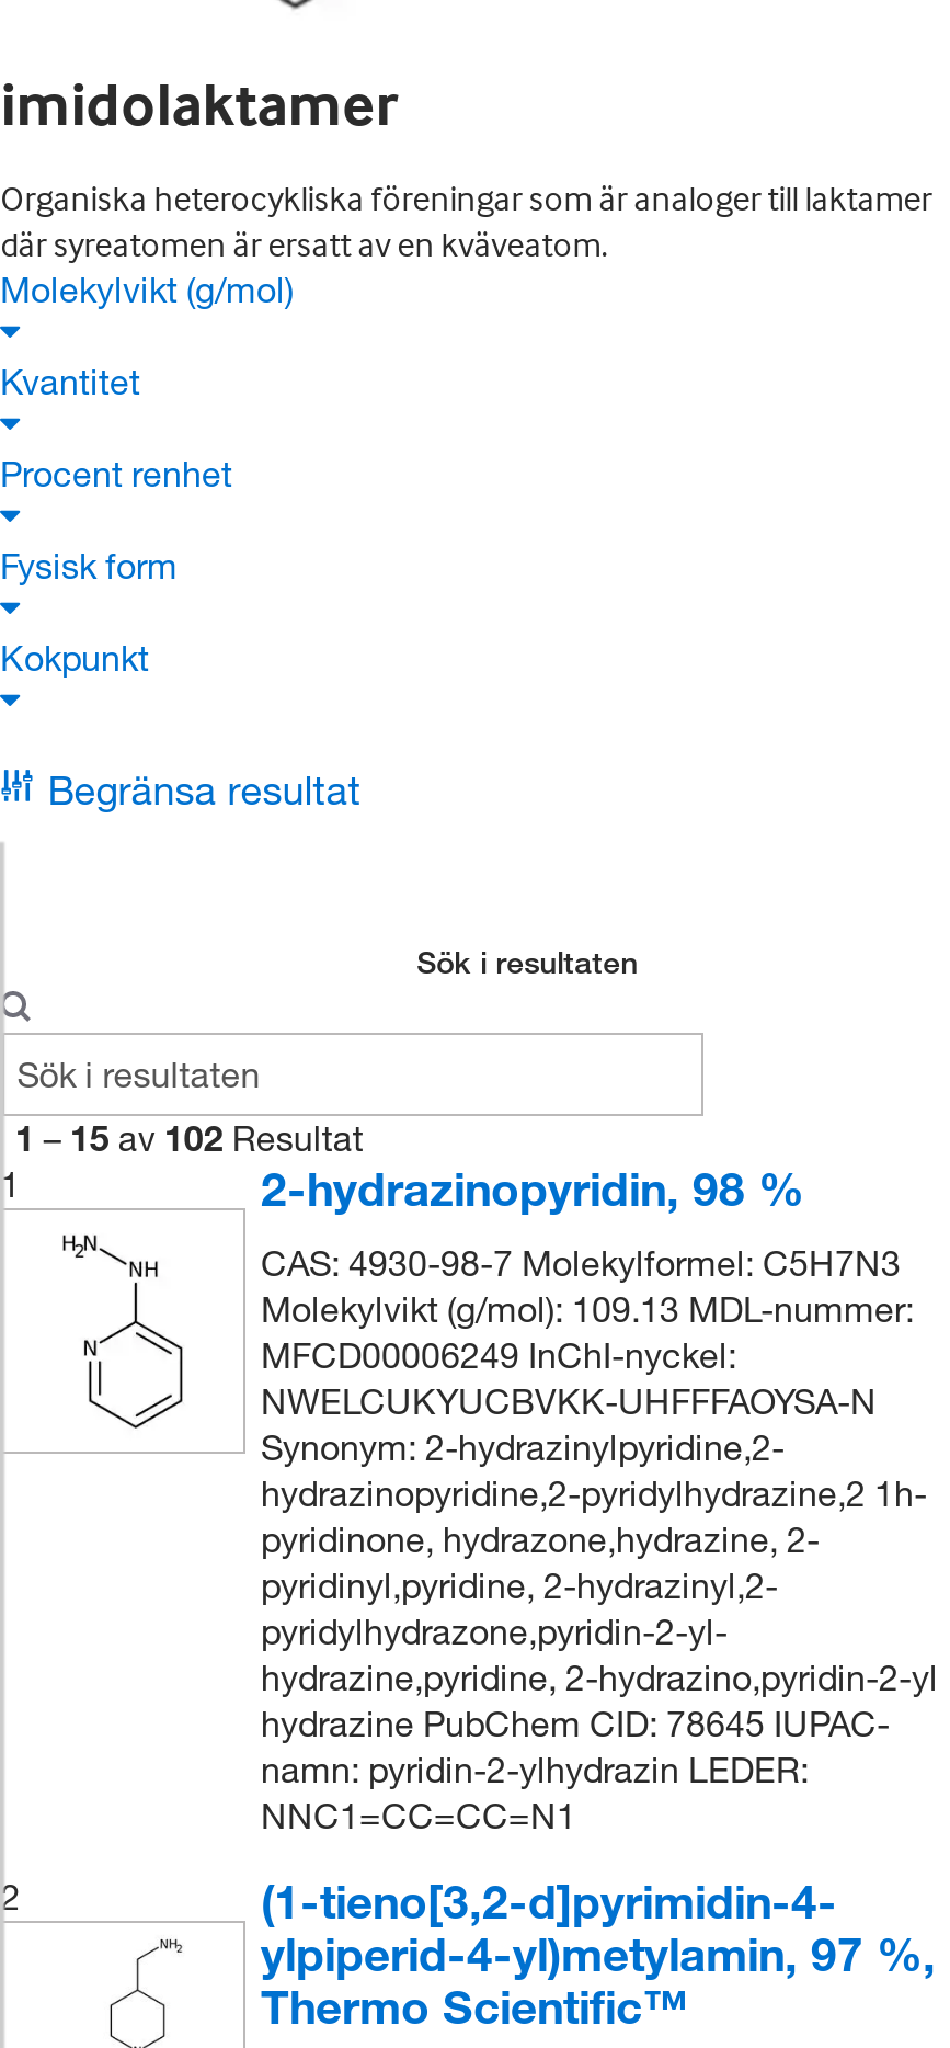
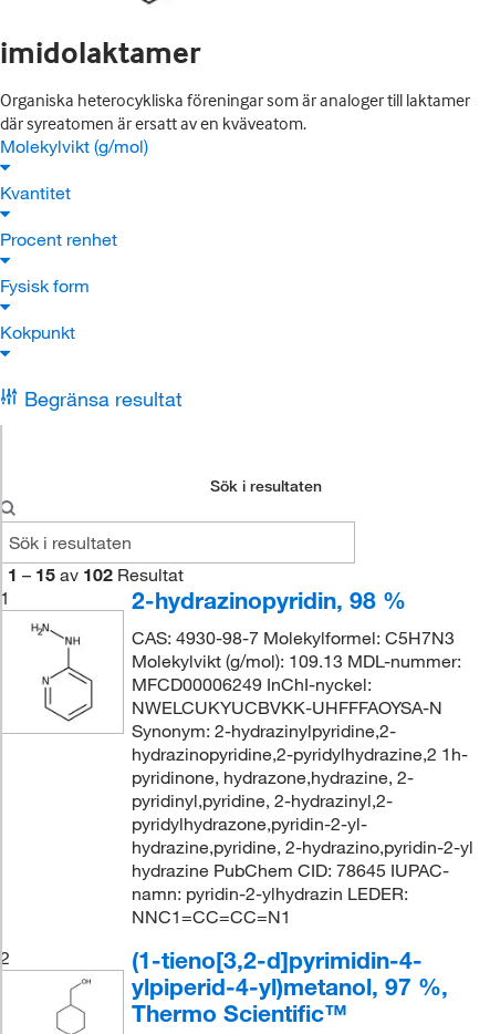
[261,1925,936,1982] ylpiperid-4-yl)metylamin, 97 %, -> [132,972,448,1001] ylpiperid-4-yl)metanol, 97 %,

